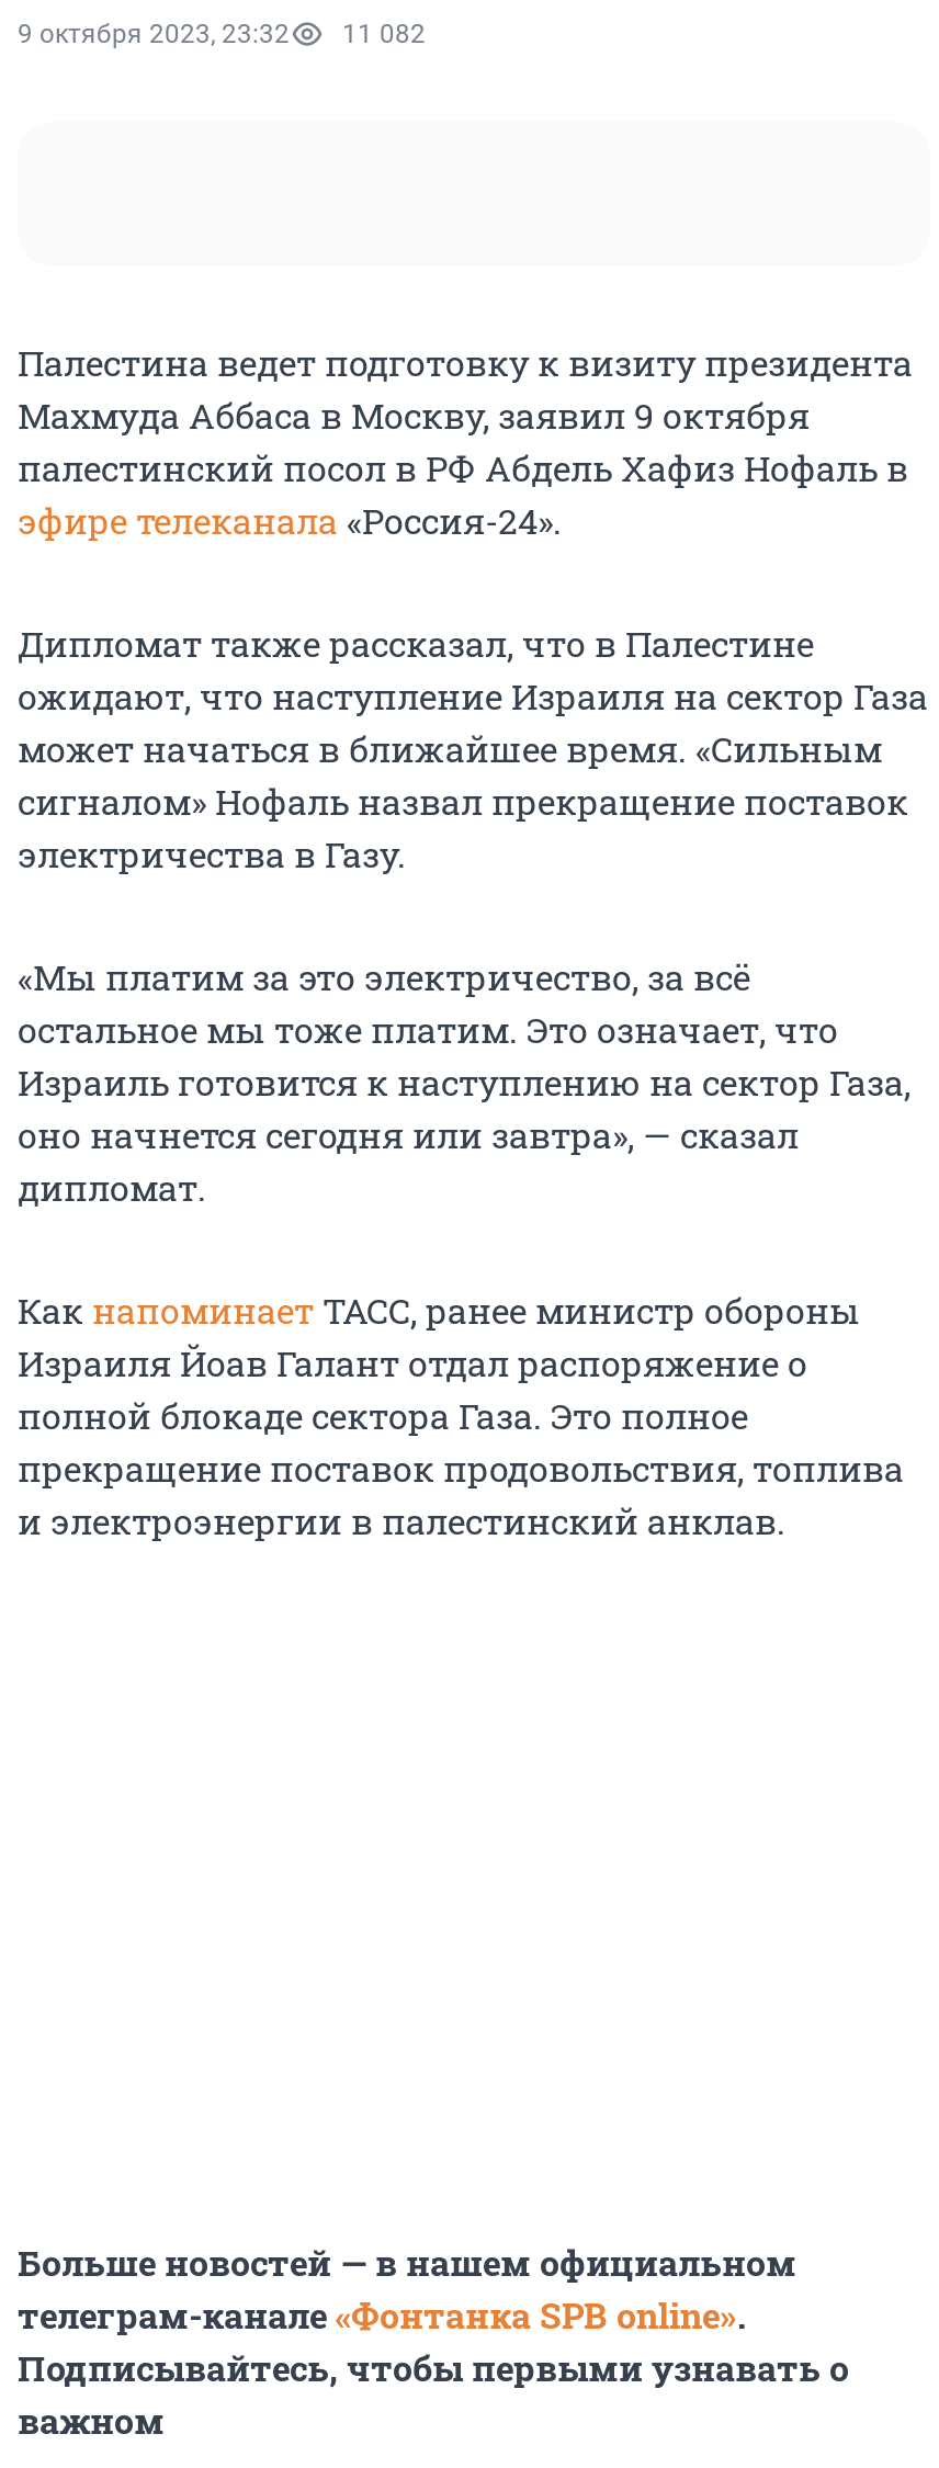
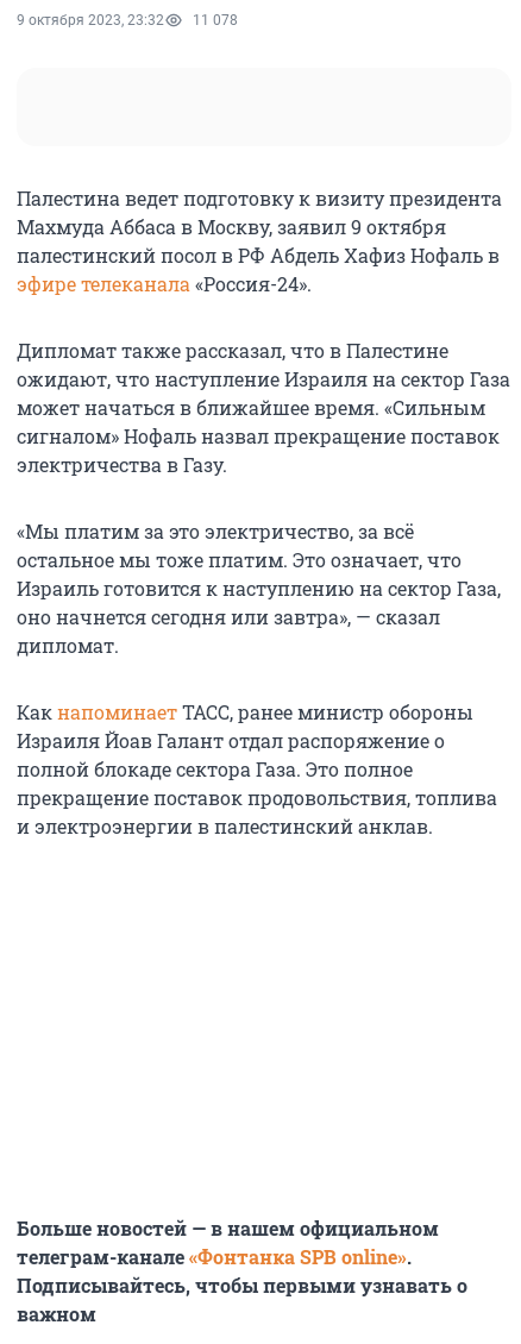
[18,19,426,50] 9 октября 2023, 23:32 11 082 -> [17,12,238,29] 9 октября 2023, 23:32 11 078

